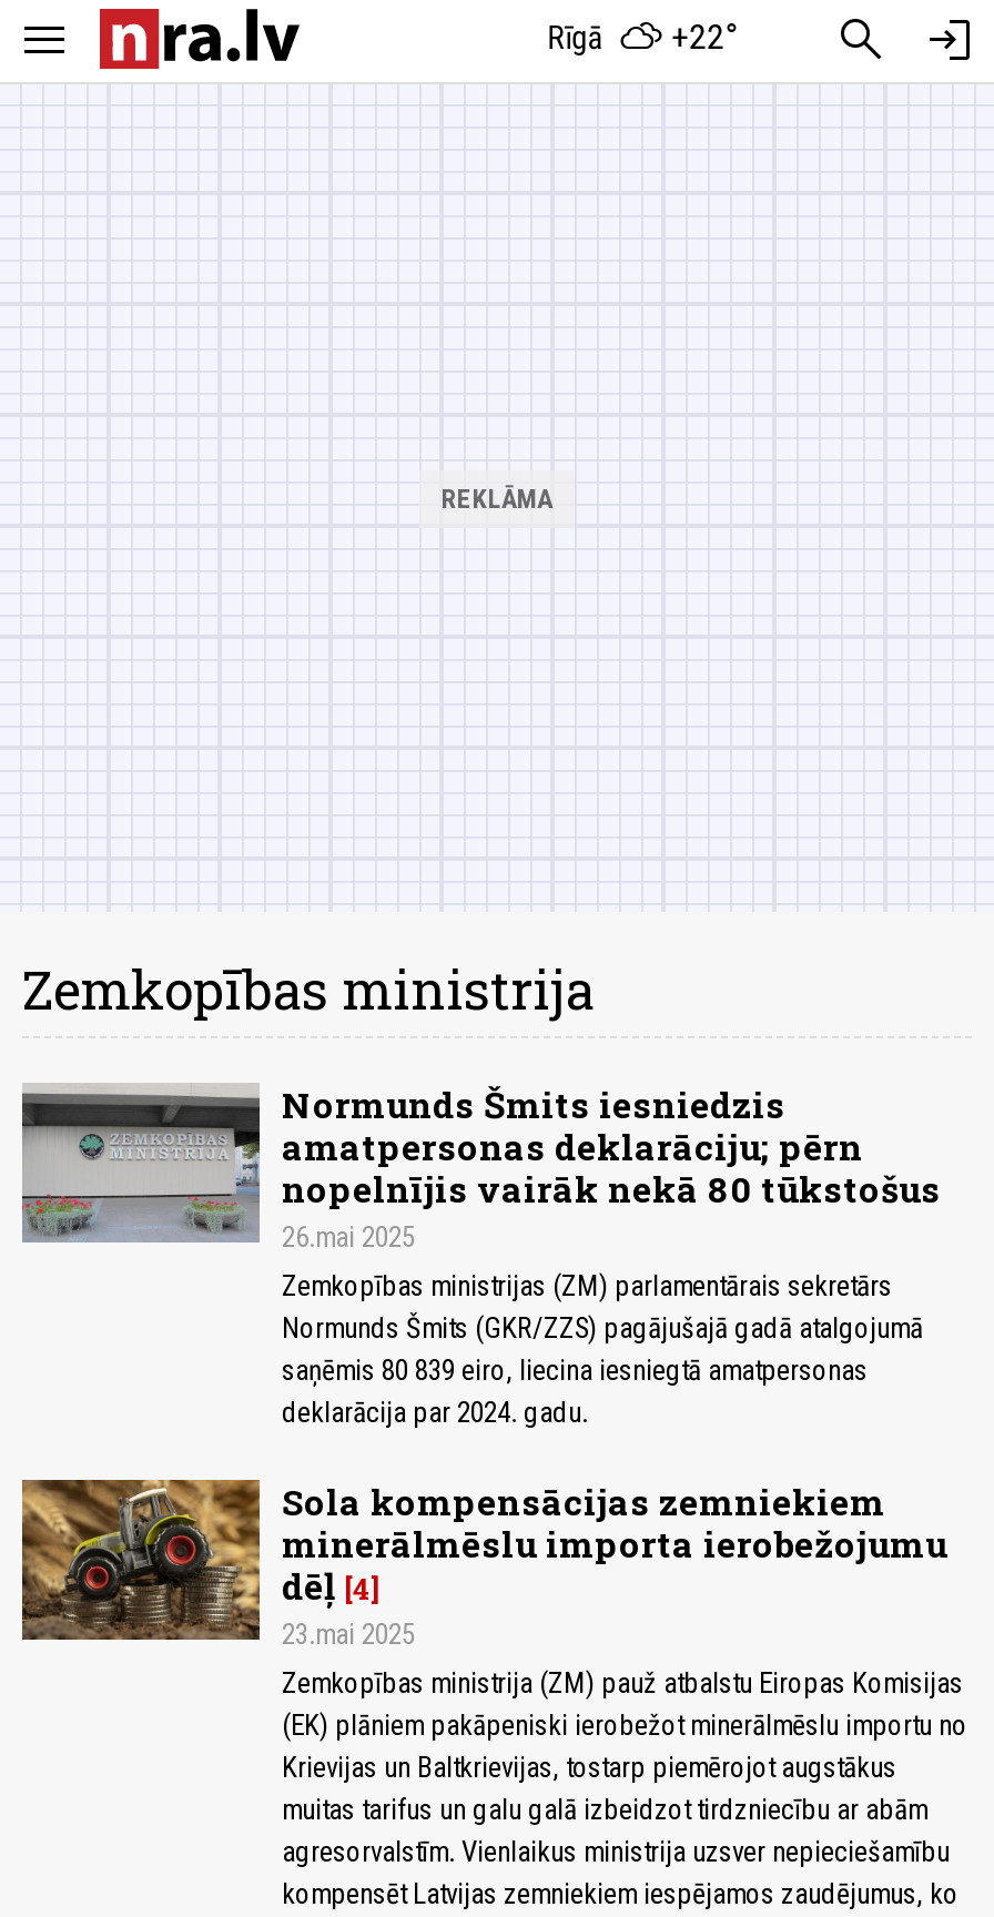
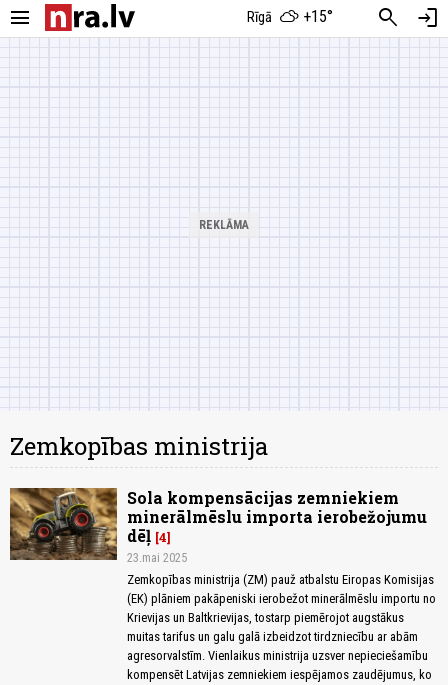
[548,16,738,58] Rīgā +22° -> [247,7,333,26] Rīgā +15°
[20,1081,941,1430] [image] | Normunds Šmits iesniedzis | amatpersonas deklarāciju; pērn | nopelnījis vairāk nekā 80 tūkstošus | 26.mai 2025 | Zemkopības ministrijas (ZM) parlamentārais sekretārs | Normunds Šmits (GKR/ZZS) pagājušajā gadā atalgojumā | saņēmis 80 839 eiro, liecina iesniegtā amatpersonas | deklarācija par 2024. gadu. -> none

